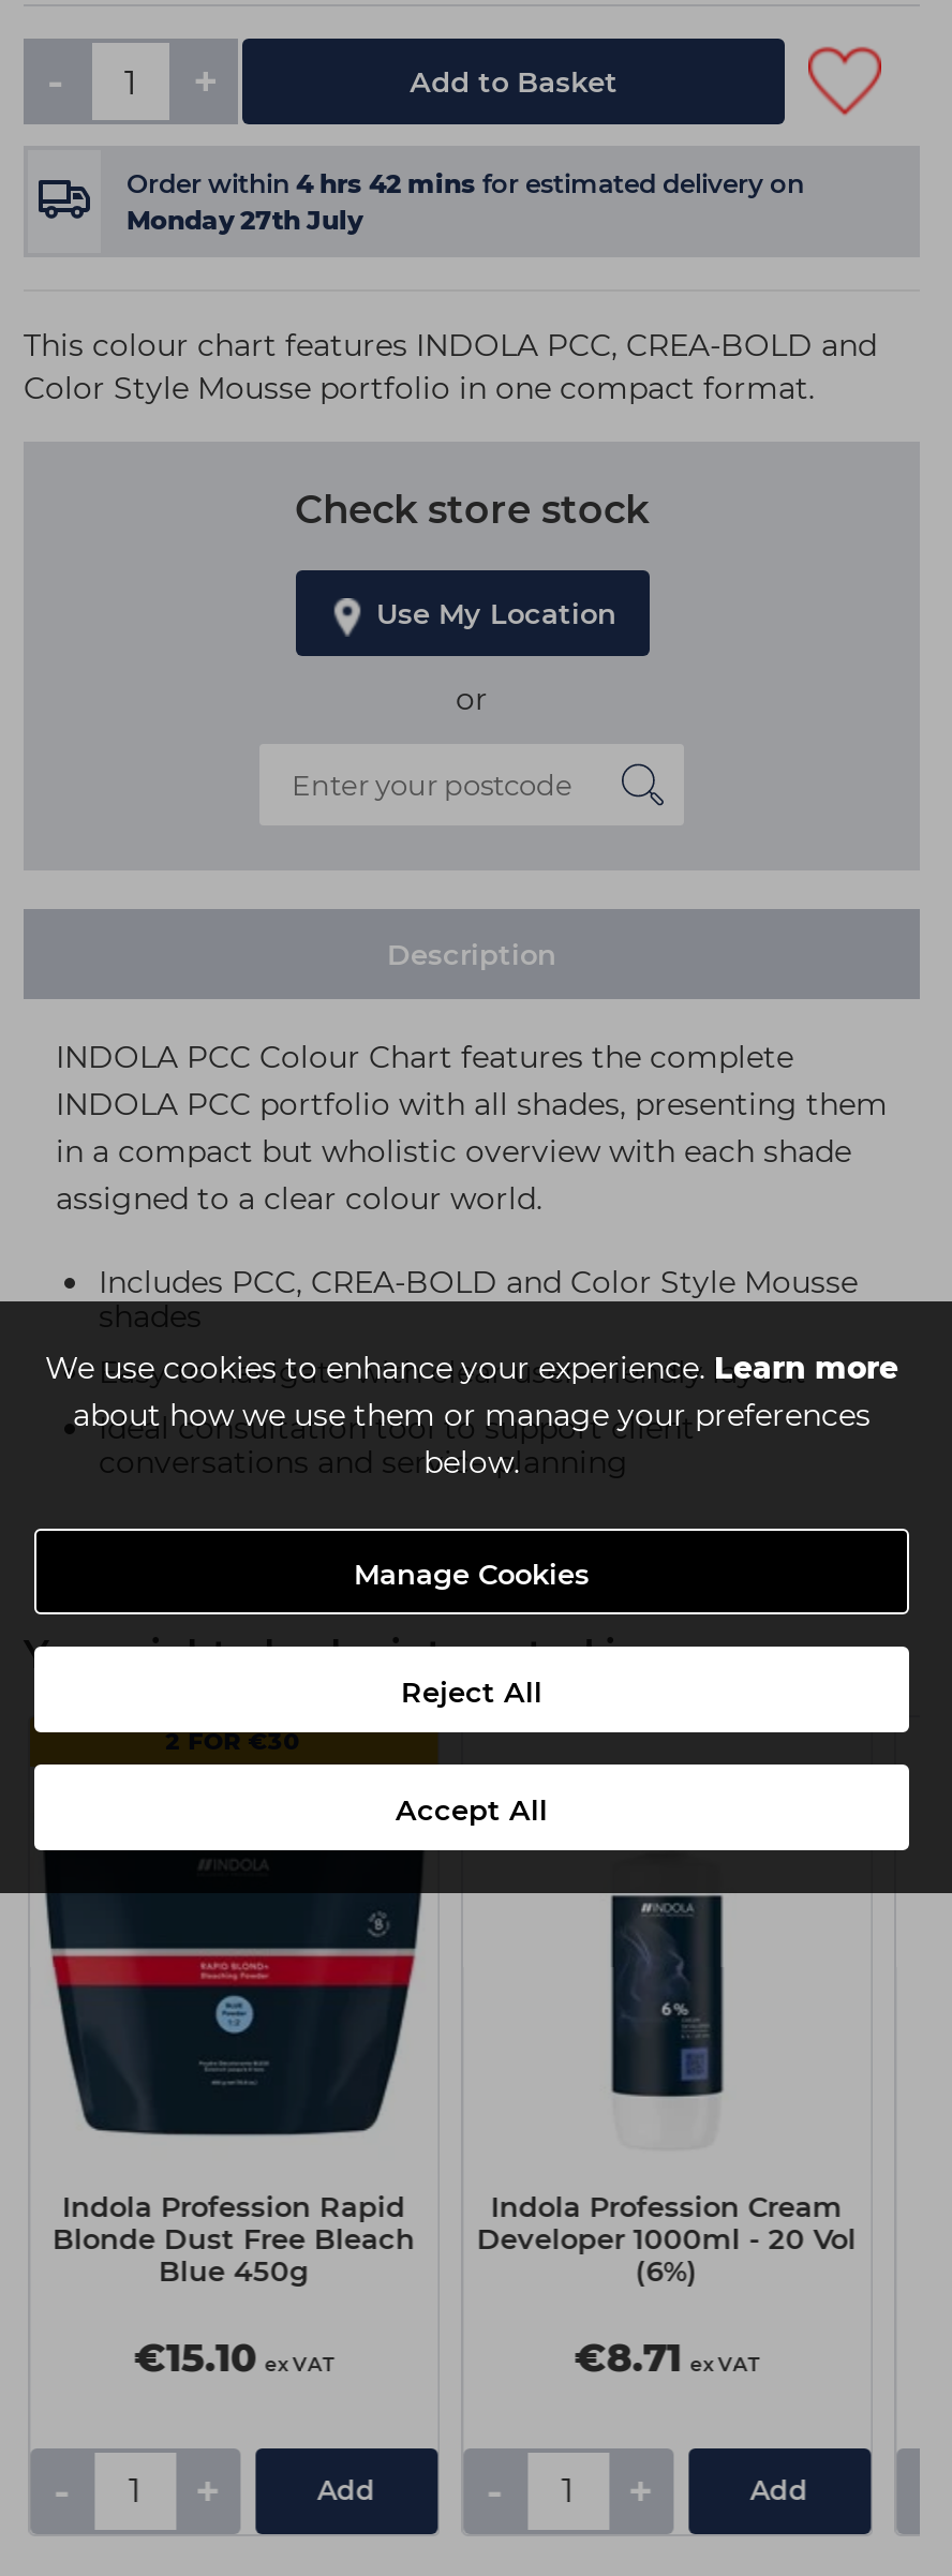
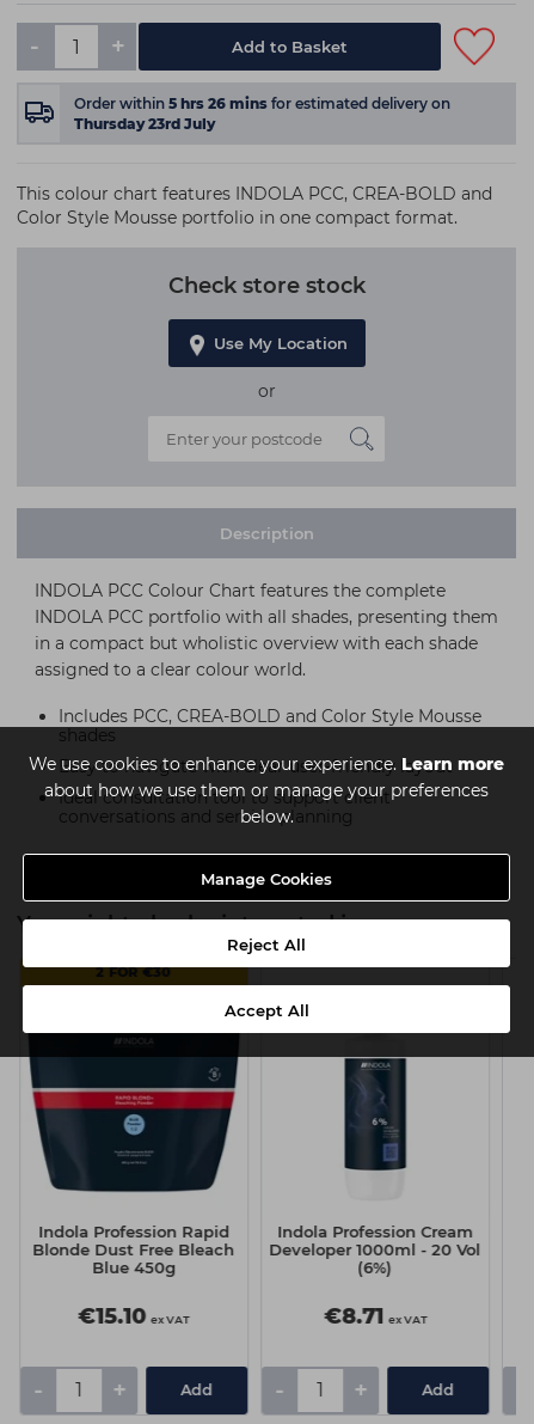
[127,167,804,199] Order within 4 hrs 42 mins for estimated delivery on -> [74,94,450,112] Order within 5 hrs 26 mins for estimated delivery on
[127,204,362,236] Monday 27th July -> [74,115,215,133] Thursday 23rd July

